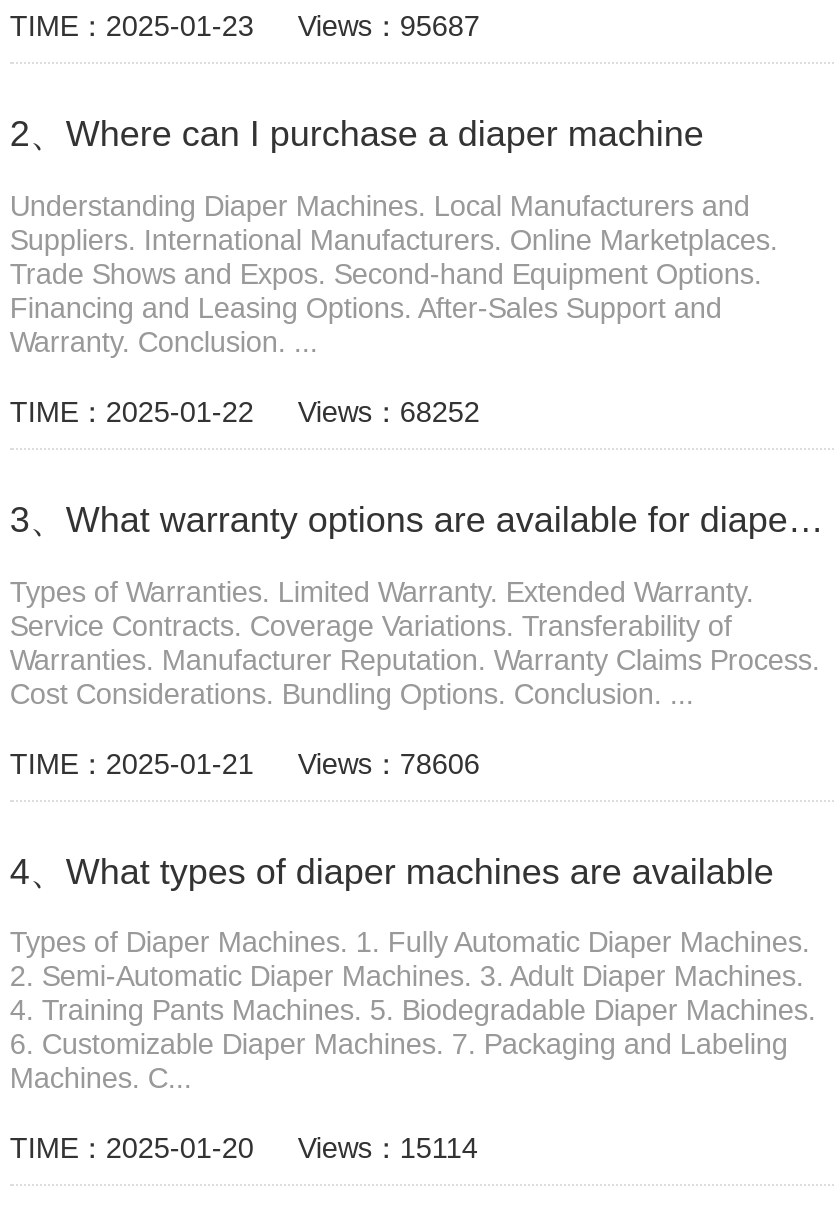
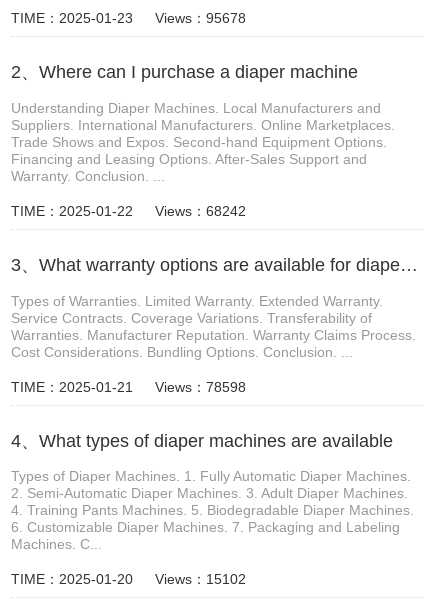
[10,11,480,43] TIME：2025-01-23 Views：95687 -> [11,10,246,26] TIME：2025-01-23 Views：95678
[10,396,480,428] TIME：2025-01-22 Views：68252 -> [11,203,246,219] TIME：2025-01-22 Views：68242
[10,747,480,779] TIME：2025-01-21 Views：78606 -> [11,379,246,395] TIME：2025-01-21 Views：78598
[10,1132,478,1164] TIME：2025-01-20 Views：15114 -> [11,571,246,587] TIME：2025-01-20 Views：15102

